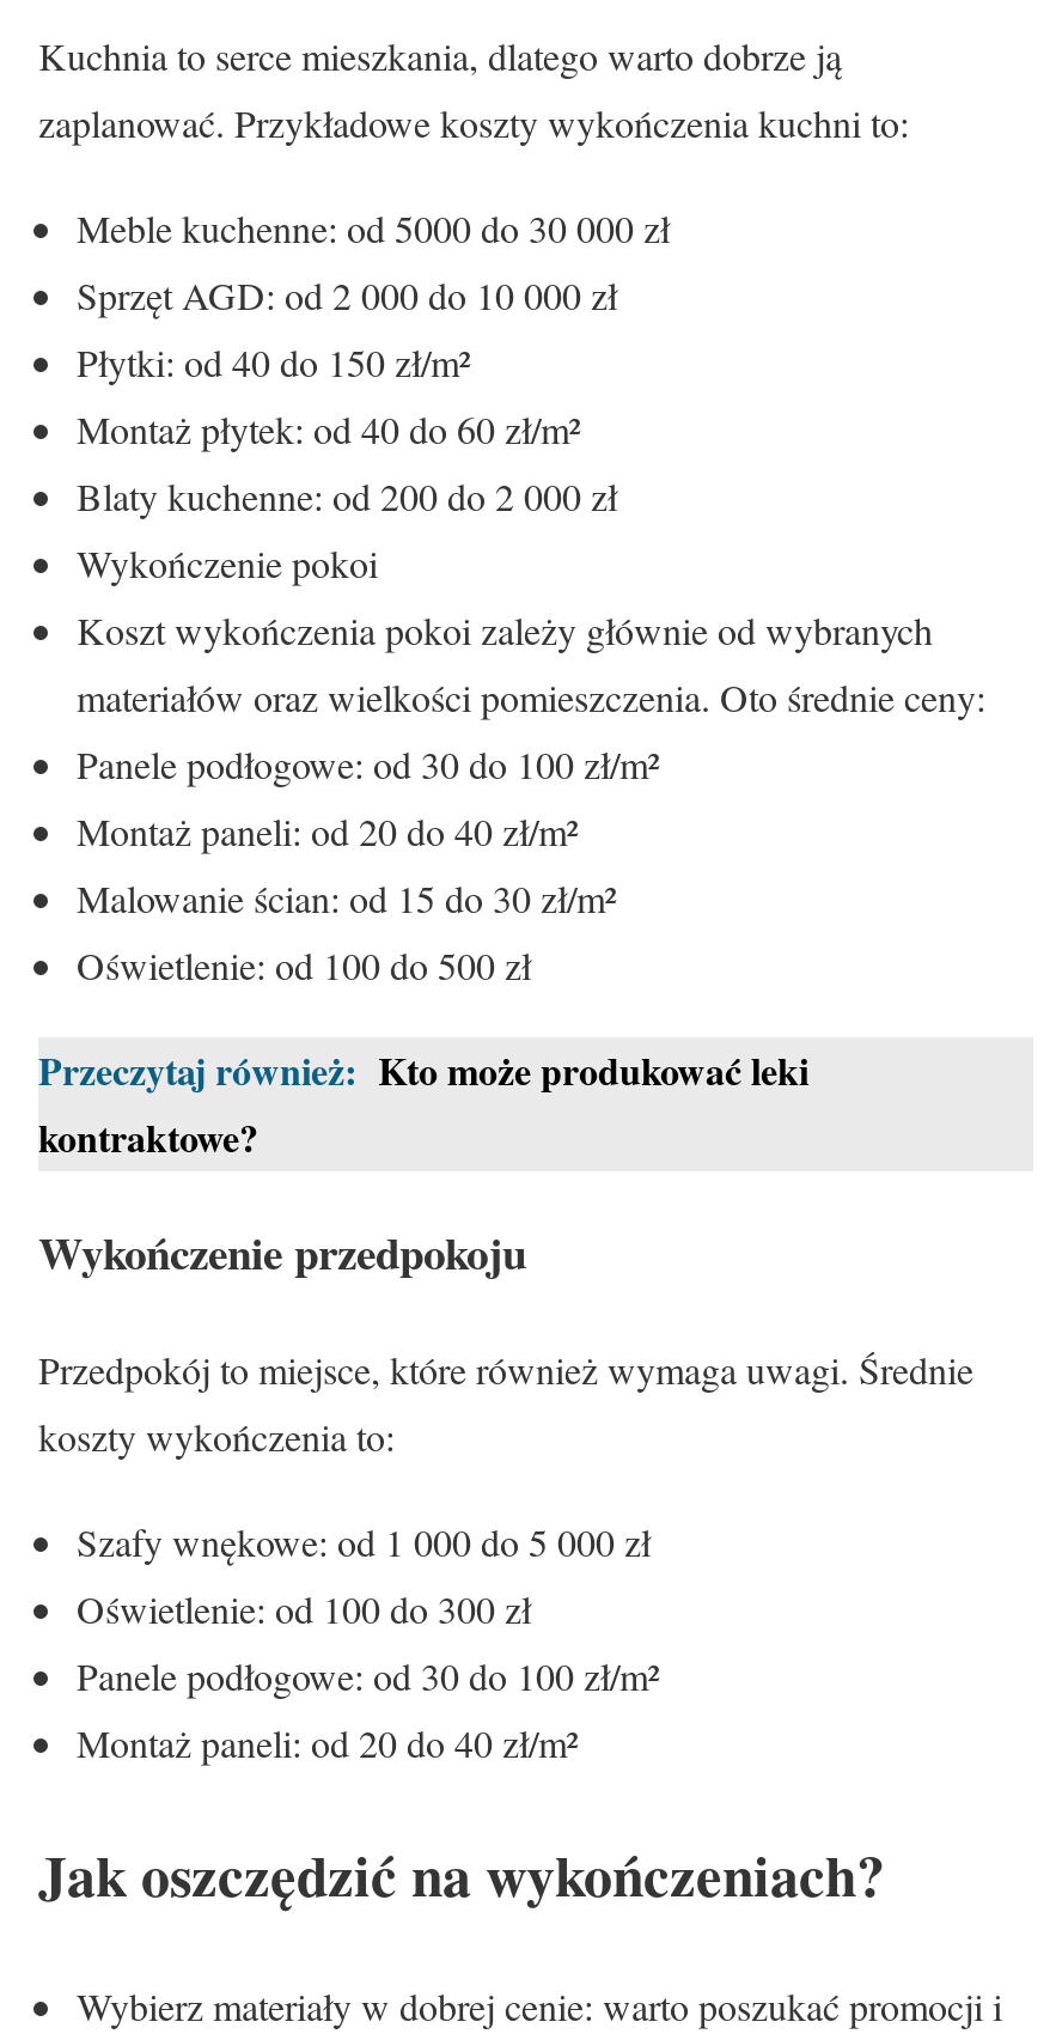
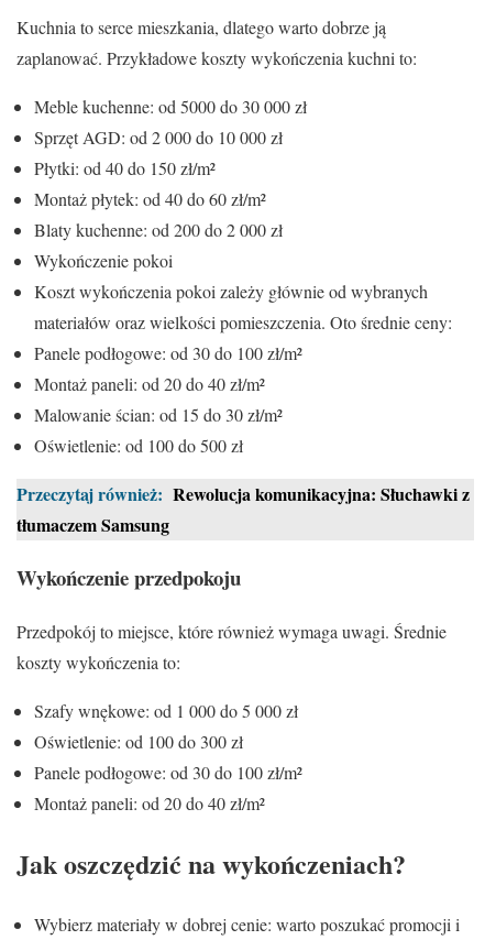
[38,1041,808,1163] Przeczytaj również: Kto może produkować leki | kontraktowe? -> [16,481,470,537] Przeczytaj również: Rewolucja komunikacyjna: Słuchawki z | tłumaczem Samsung

